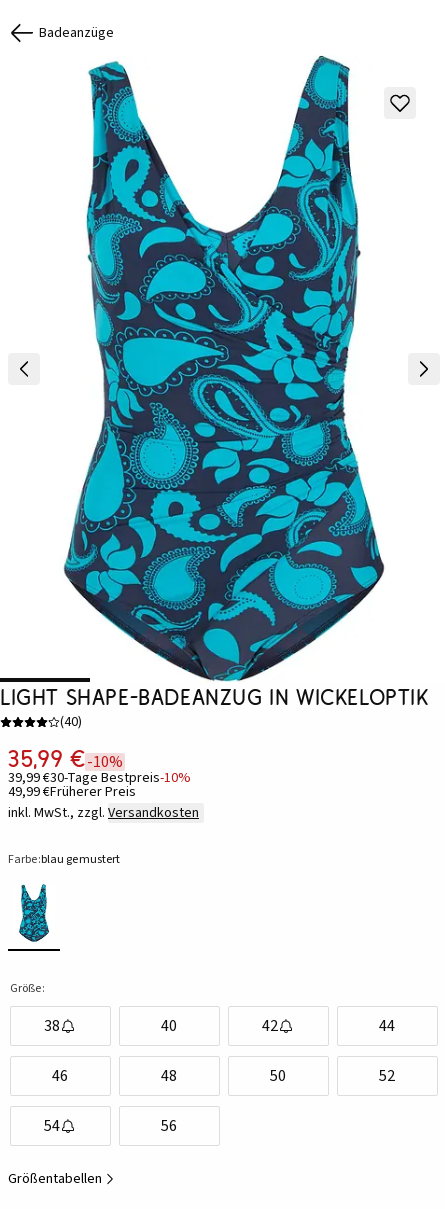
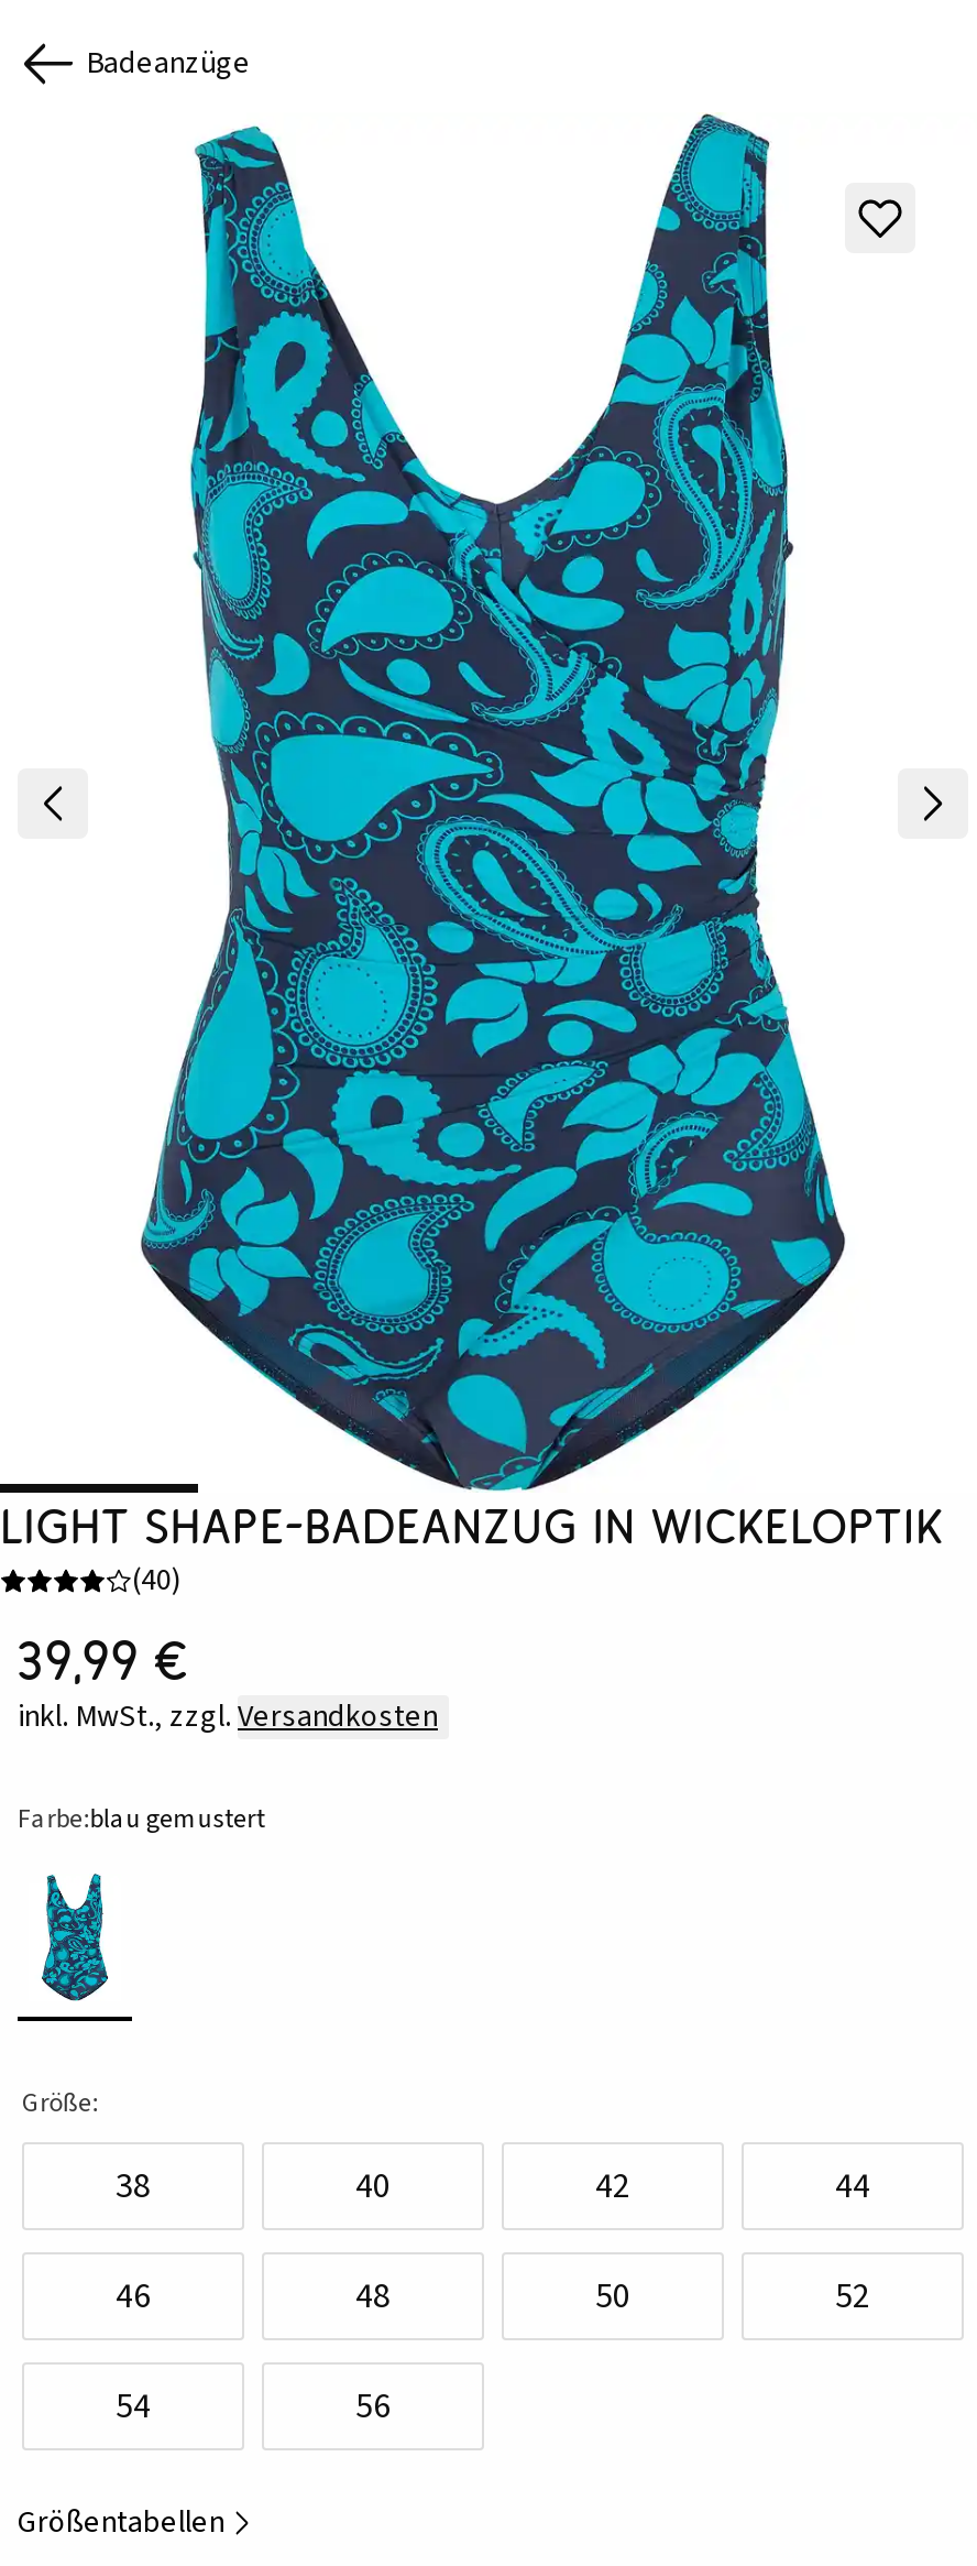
[8,744,191,802] 35,99 € -10% | 39,99 €30-Tage Bestpreis-10% | 49,99 €Früherer Preis -> [18,1630,187,1693] 39,99 €

